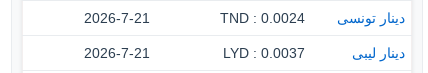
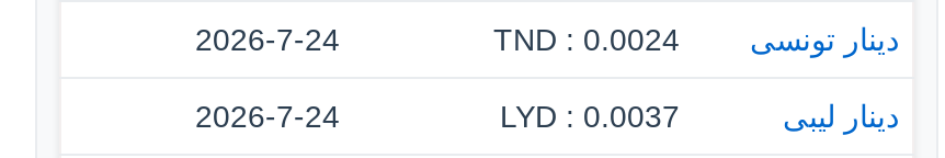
[84,10,150,26] 2026-7-21 -> [195,22,340,57] 2026-7-24
[84,45,150,61] 2026-7-21 -> [195,99,340,134] 2026-7-24

